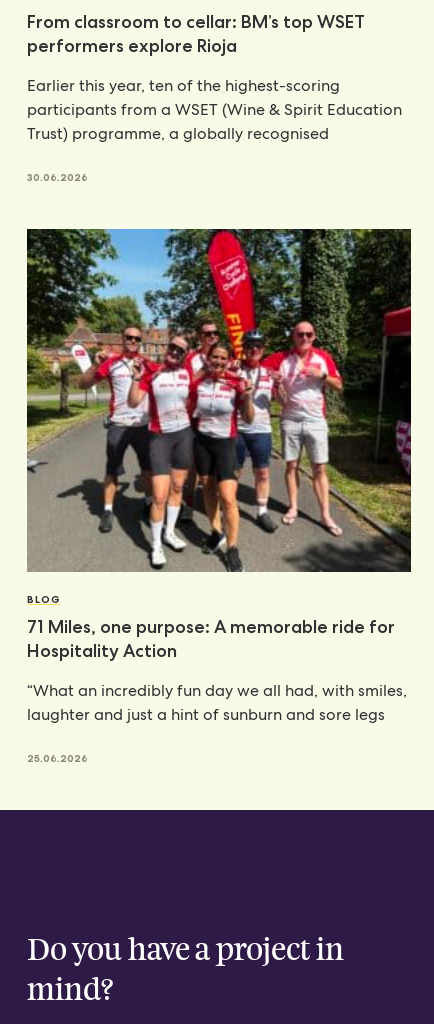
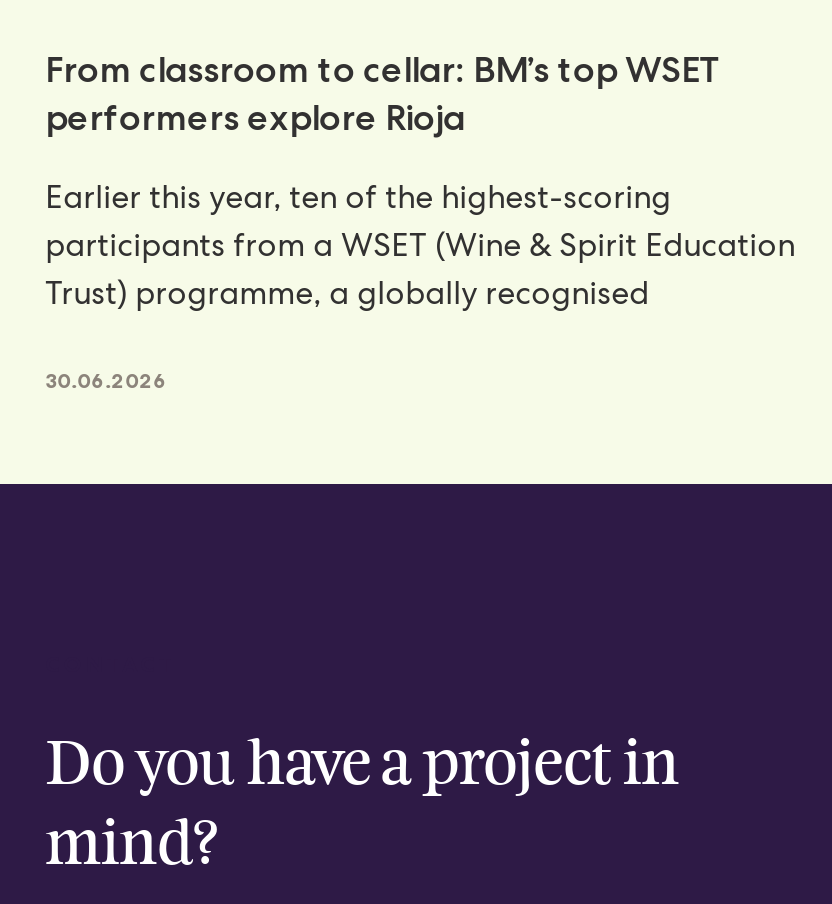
[26,228,412,765] [image] | BLOG | 71 Miles, one purpose: A memorable ride for | Hospitality Action | “What an incredibly fun day we all had, with smiles, | laughter and just a hint of sunburn and sore legs | 25.06.2026 -> none

